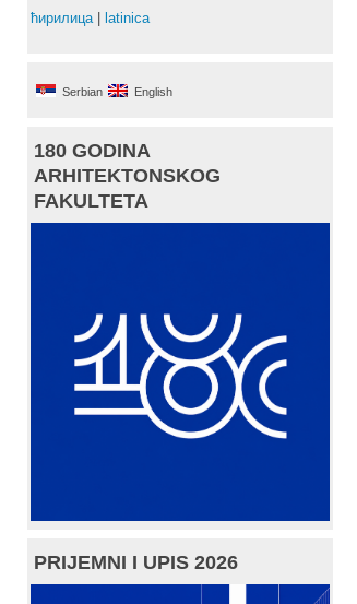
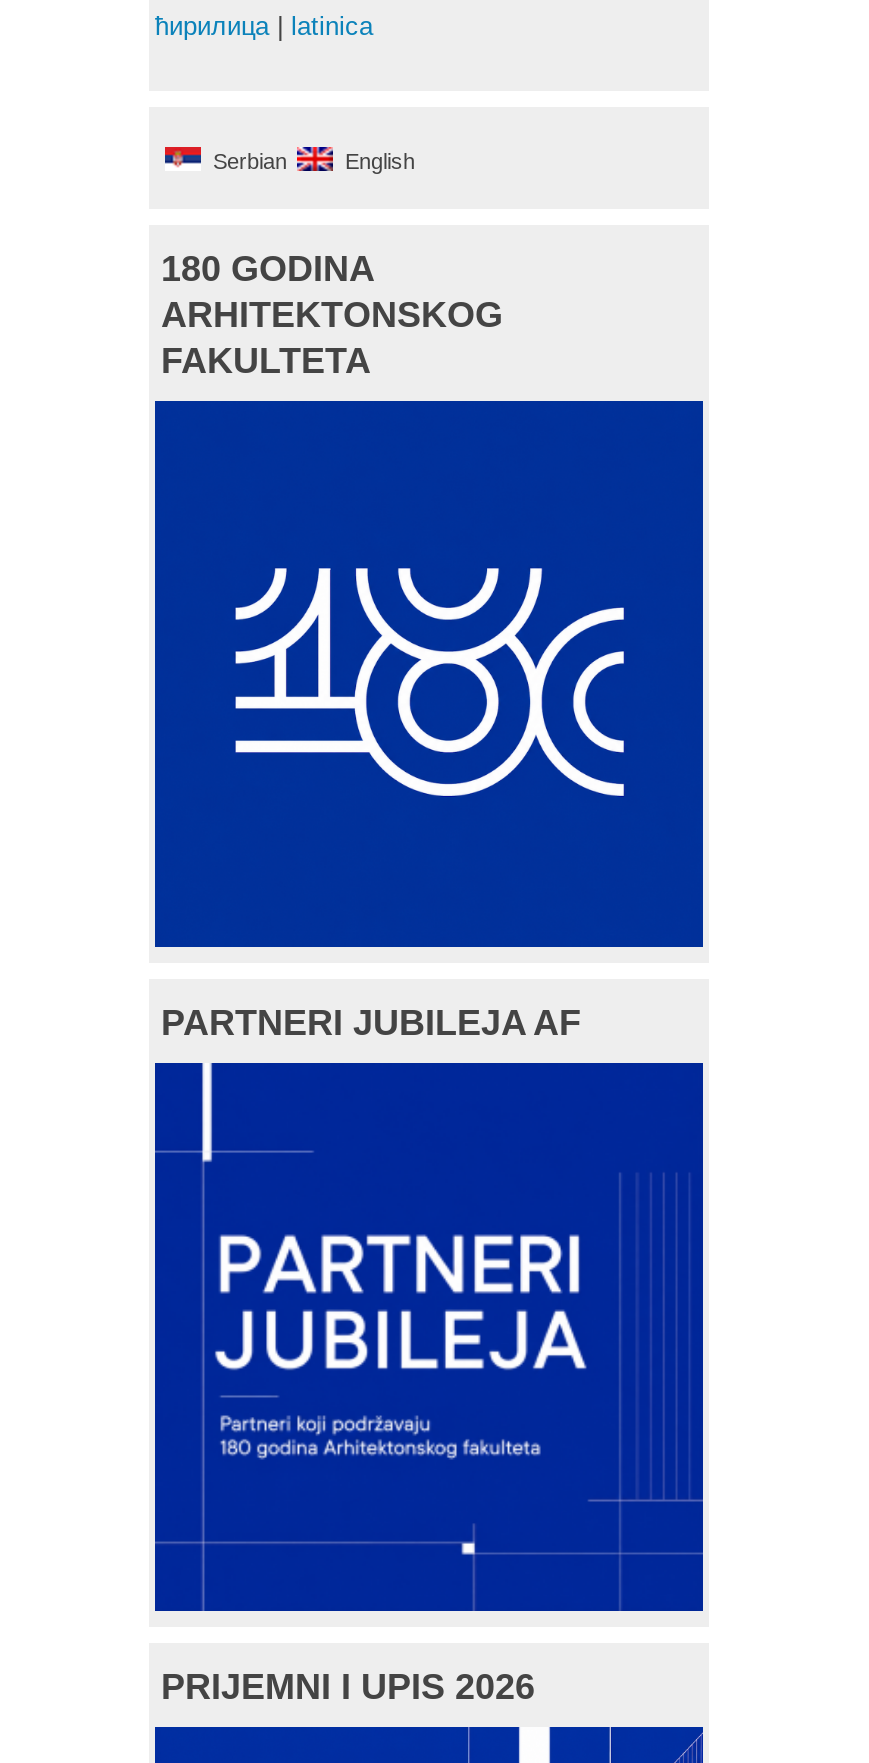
none -> [161,1002,581,1042] PARTNERI JUBILEJA AF
none -> [195,1065,585,1605] [image]

